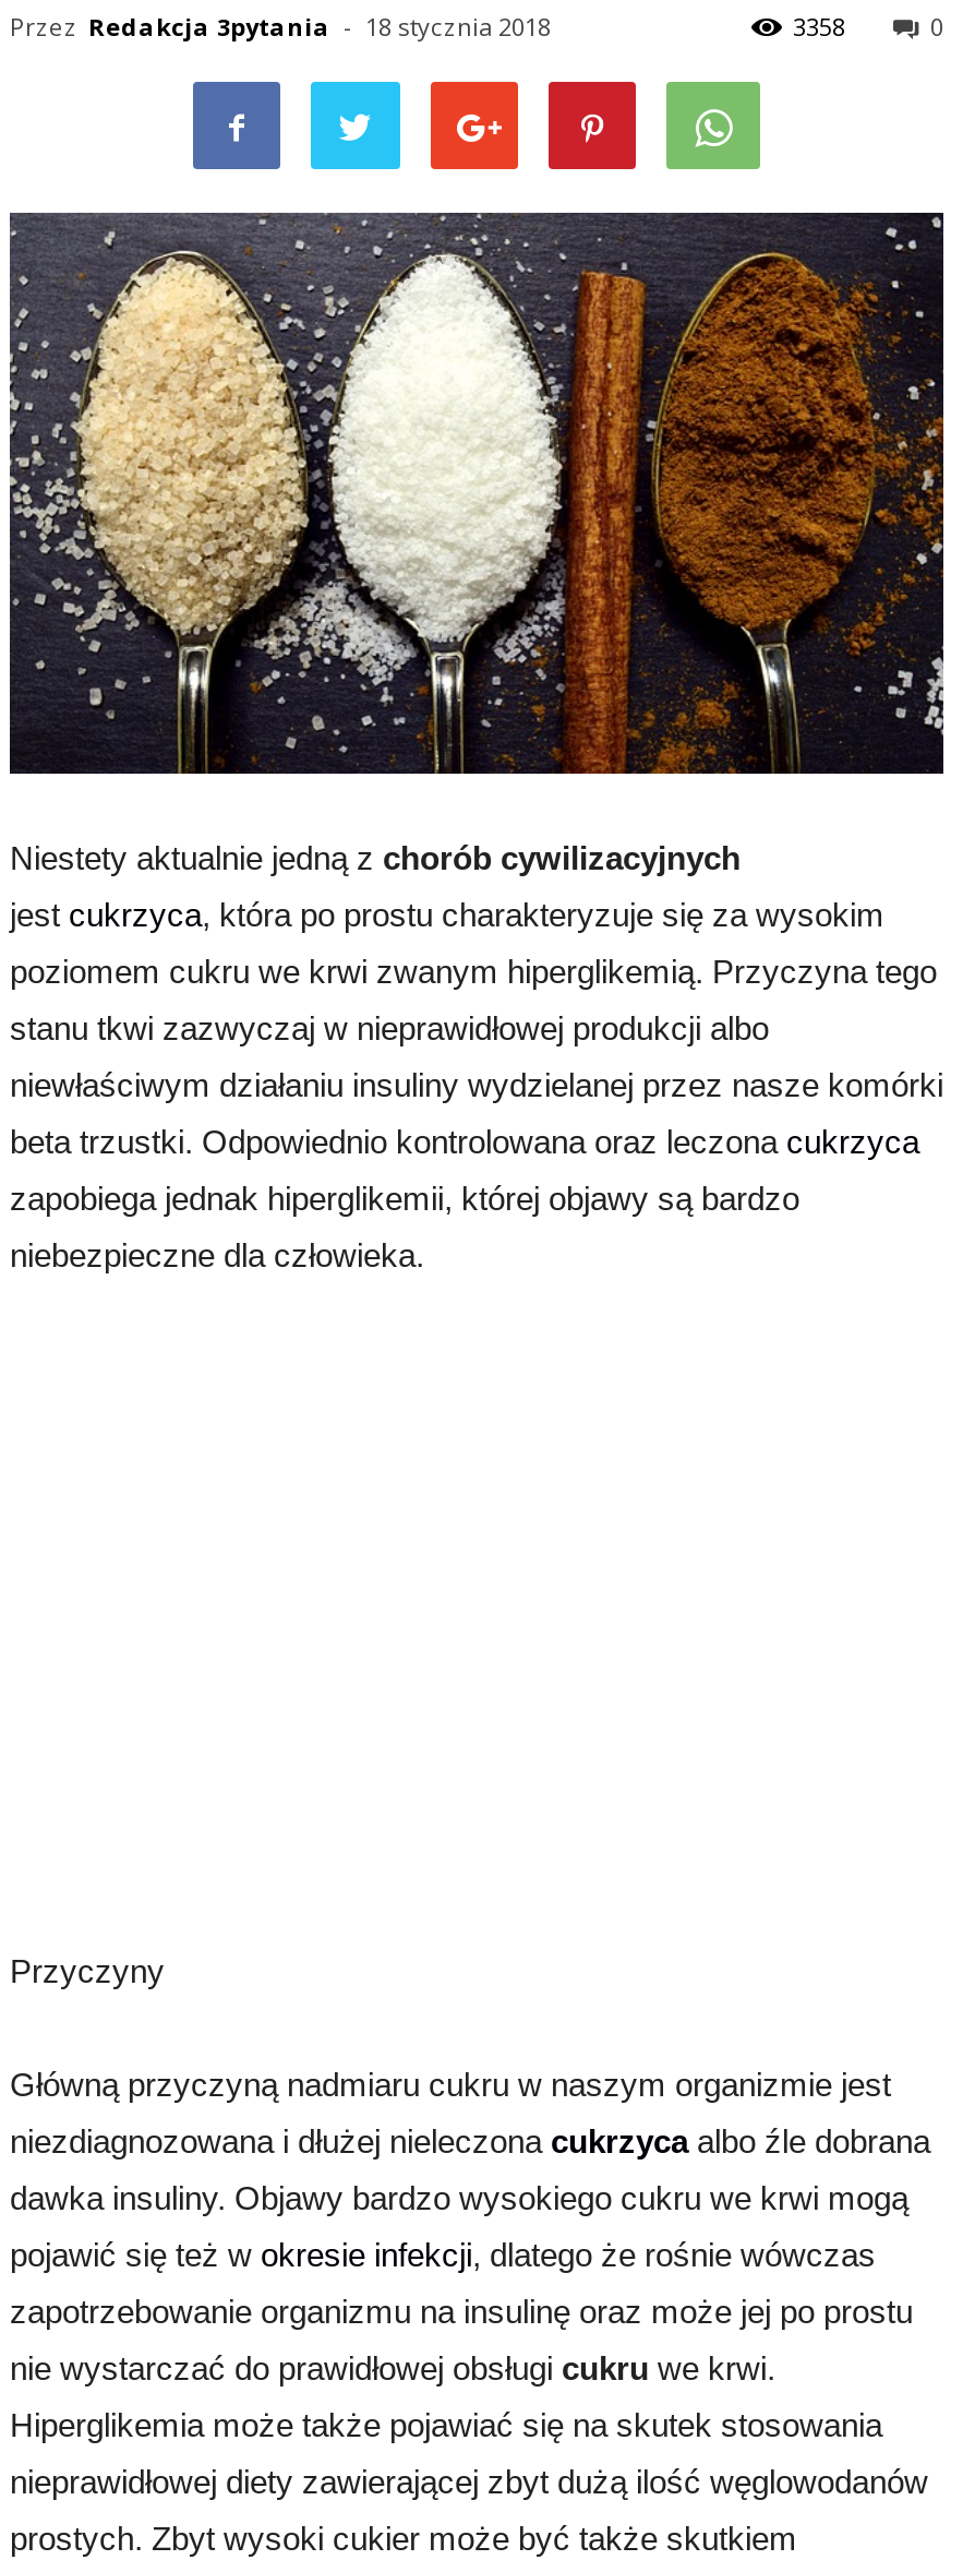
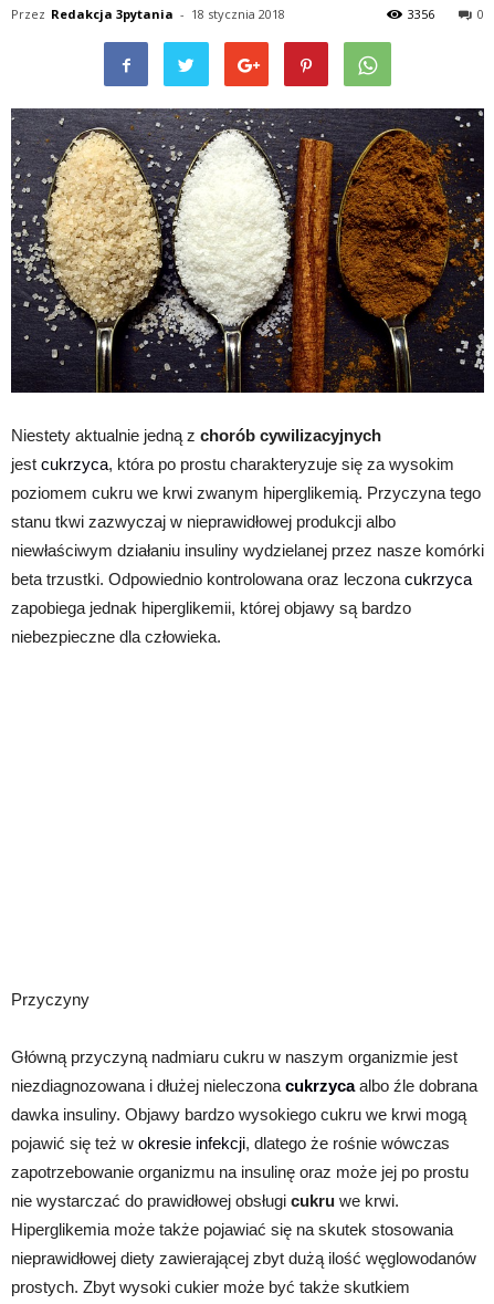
[793,10,845,43] 3358 -> [408,6,434,22] 3356

